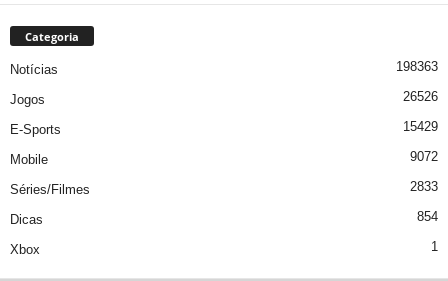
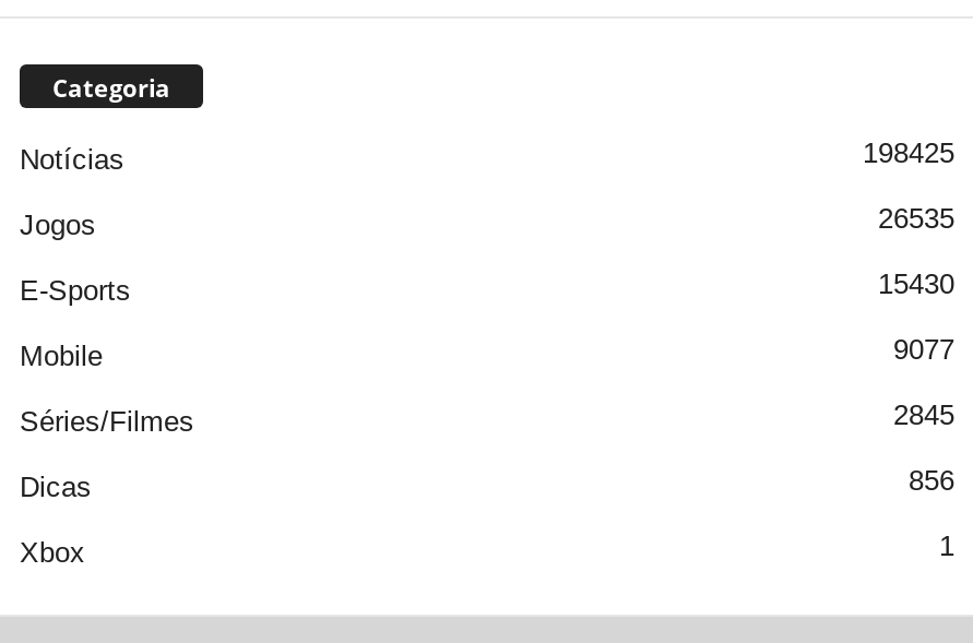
[396,58,438,73] 198363 -> [863,135,954,168] 198425
[403,88,438,103] 26526 -> [878,201,954,234] 26535
[403,118,438,133] 15429 -> [878,266,954,299] 15430
[410,148,438,163] 9072 -> [893,332,954,365] 9077
[410,178,438,193] 2833 -> [893,397,954,430] 2845
[417,208,438,223] 854 -> [909,463,954,496] 856

